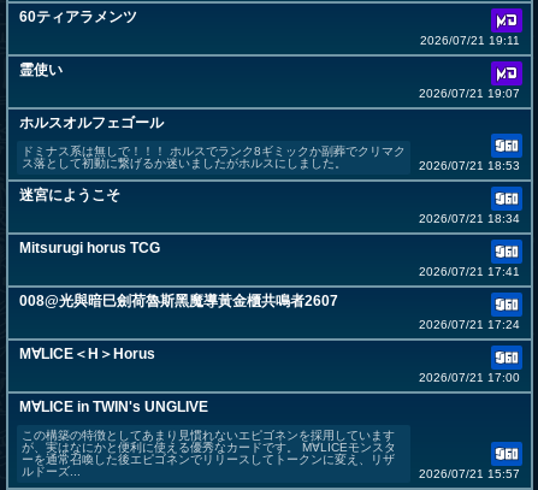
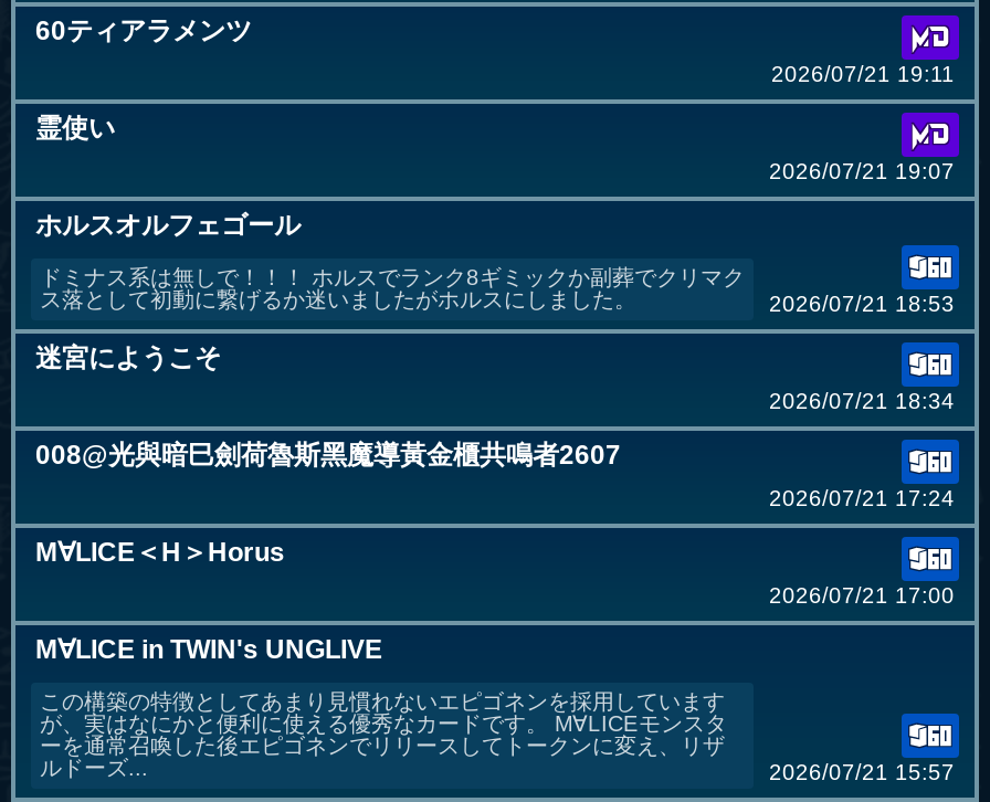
[19,240,520,278] Mitsurugi horus TCG | 2026/07/21 17:41 -> none

